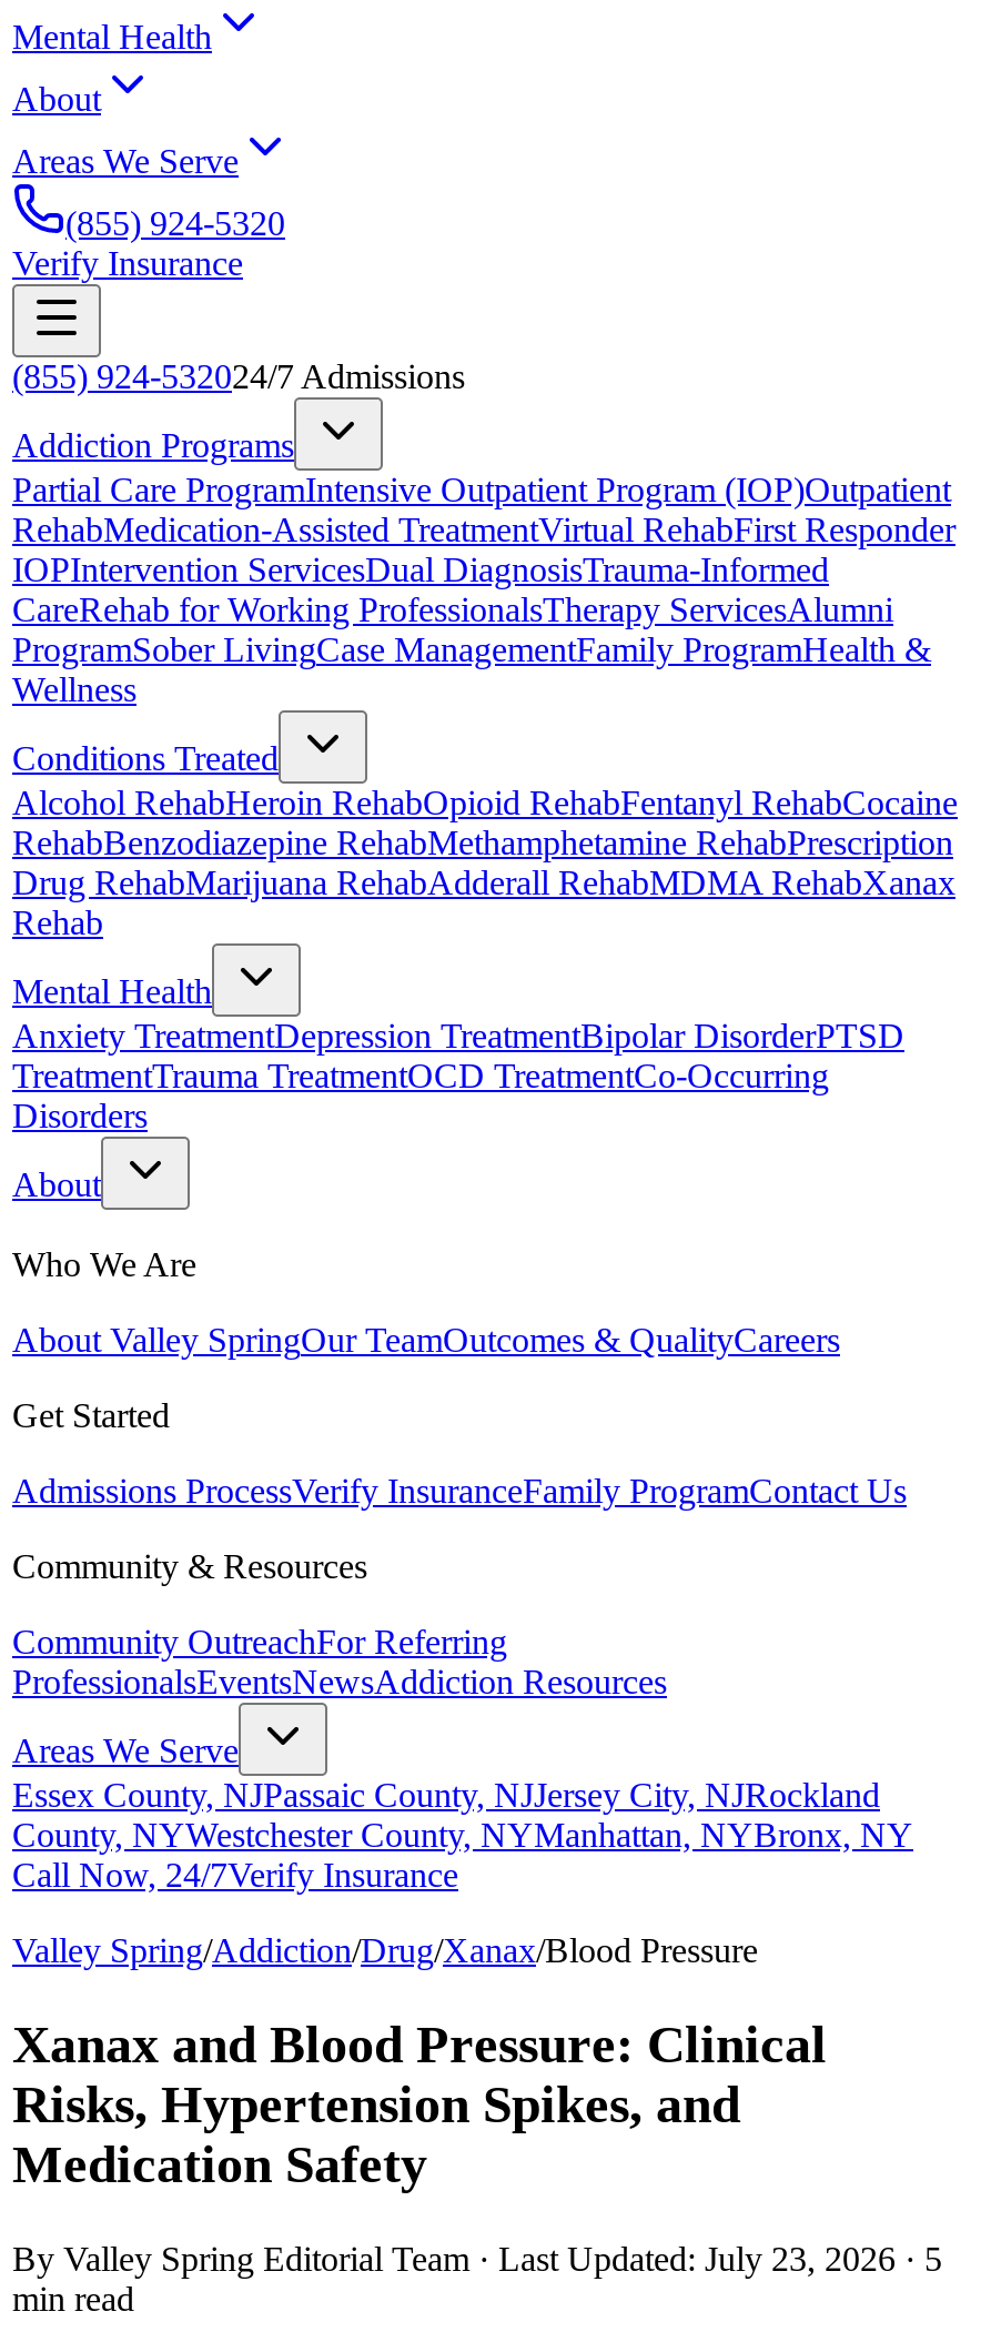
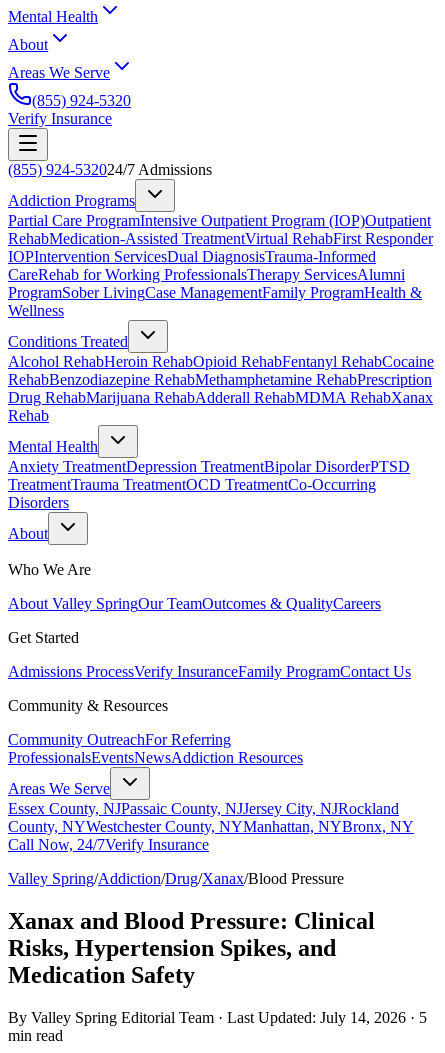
[12,2239,942,2277] By Valley Spring Editorial Team · Last Updated: July 23, 2026 · 5 -> [8,1009,427,1026] By Valley Spring Editorial Team · Last Updated: July 14, 2026 · 5

